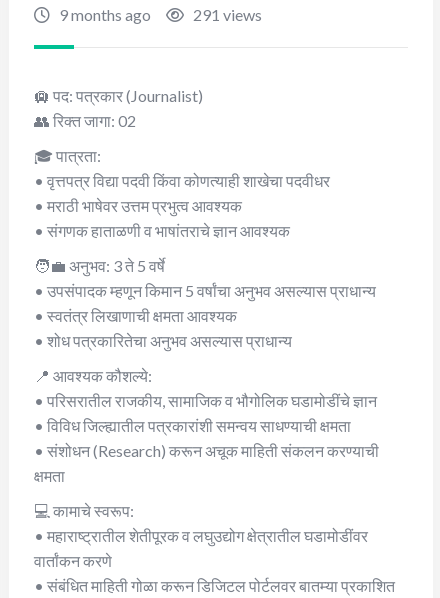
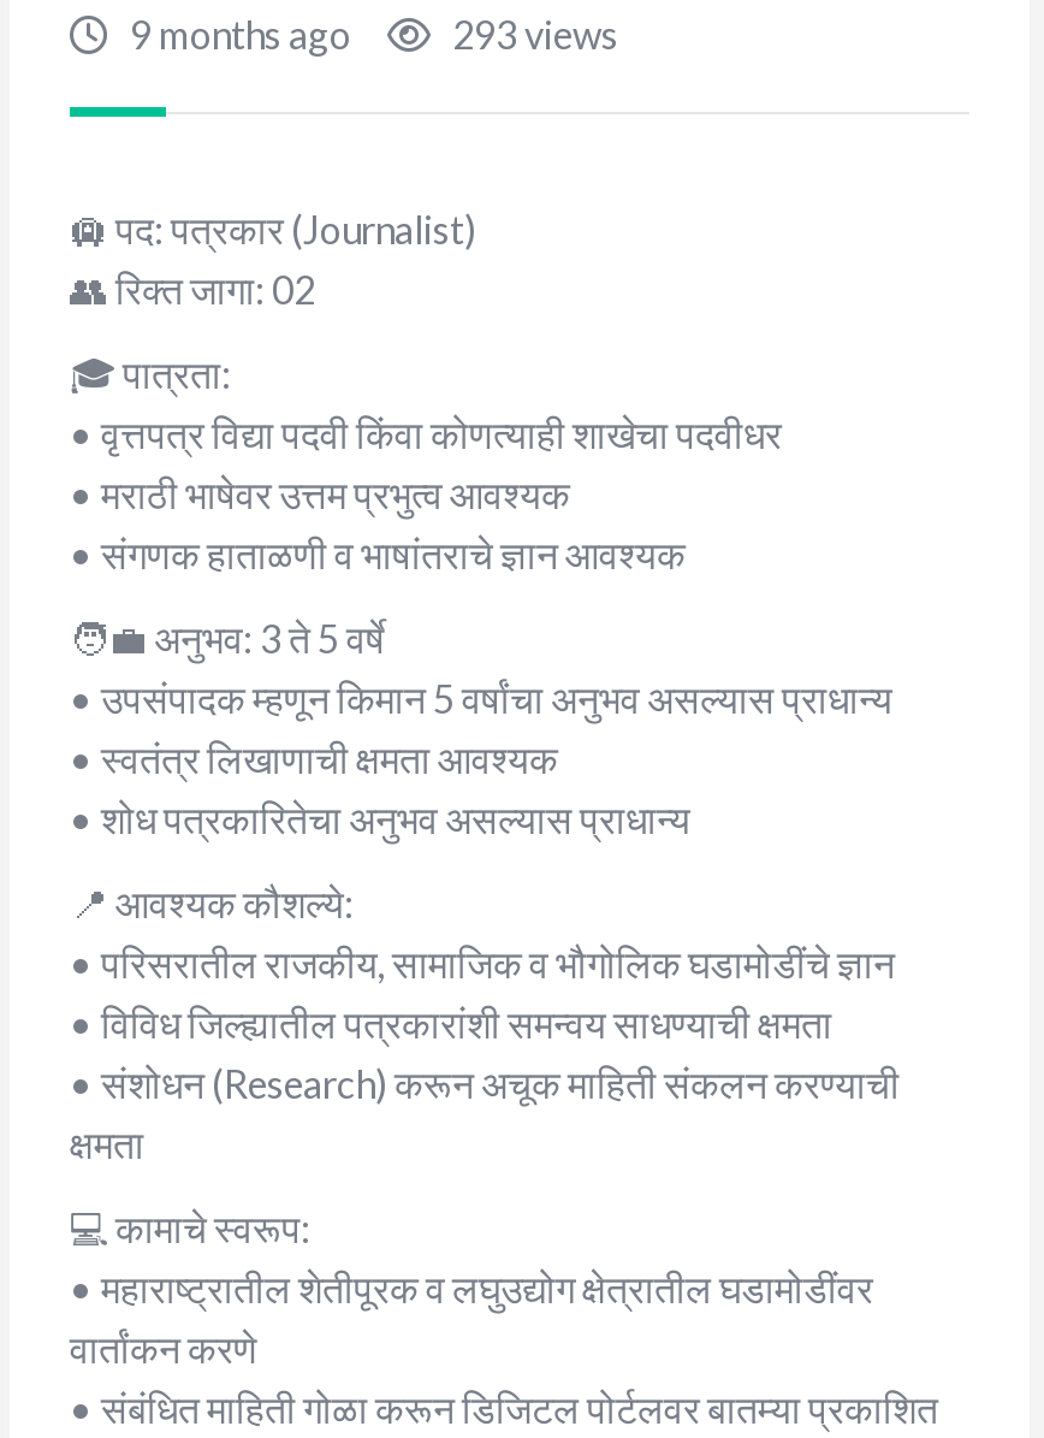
[190,5,262,24] 291 views -> [445,11,618,57] 293 views

